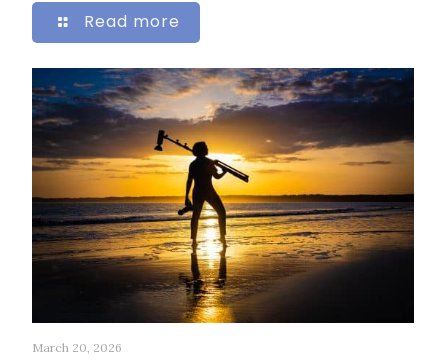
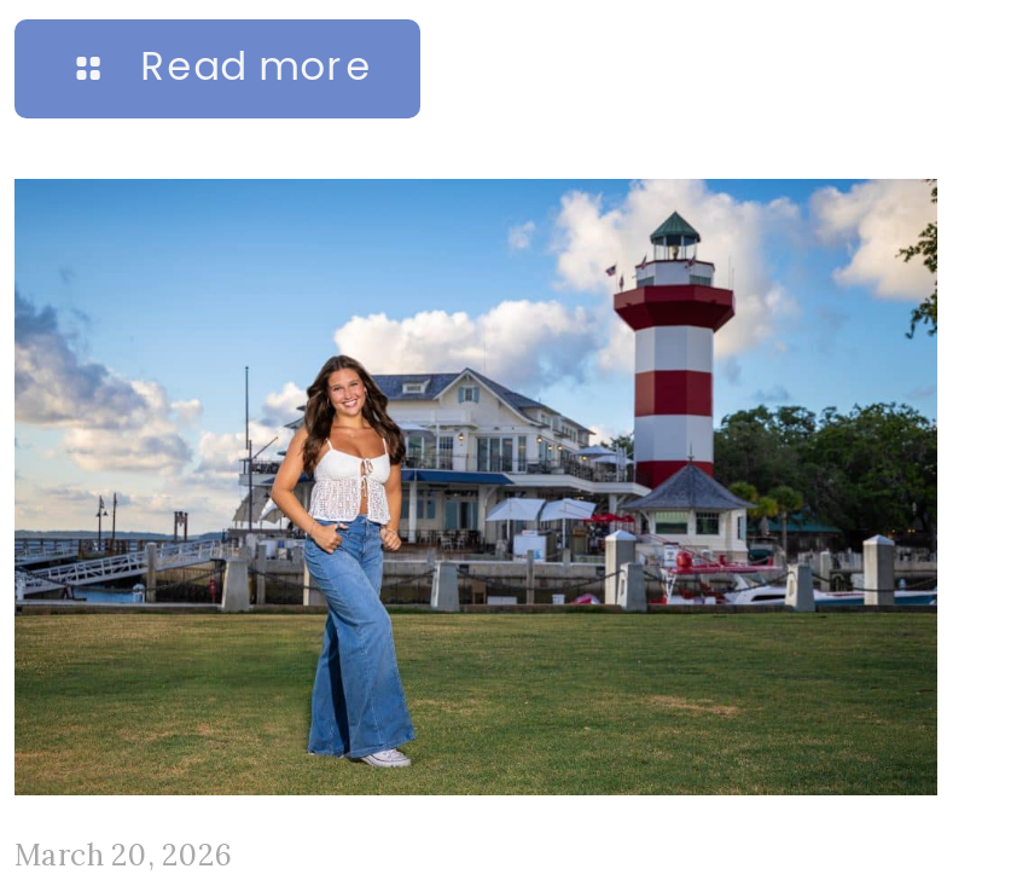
[31,67,415,324] [image] -> [12,176,940,798] [image]

